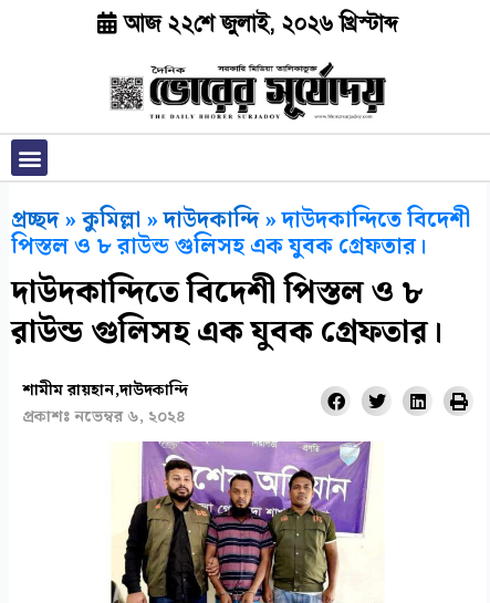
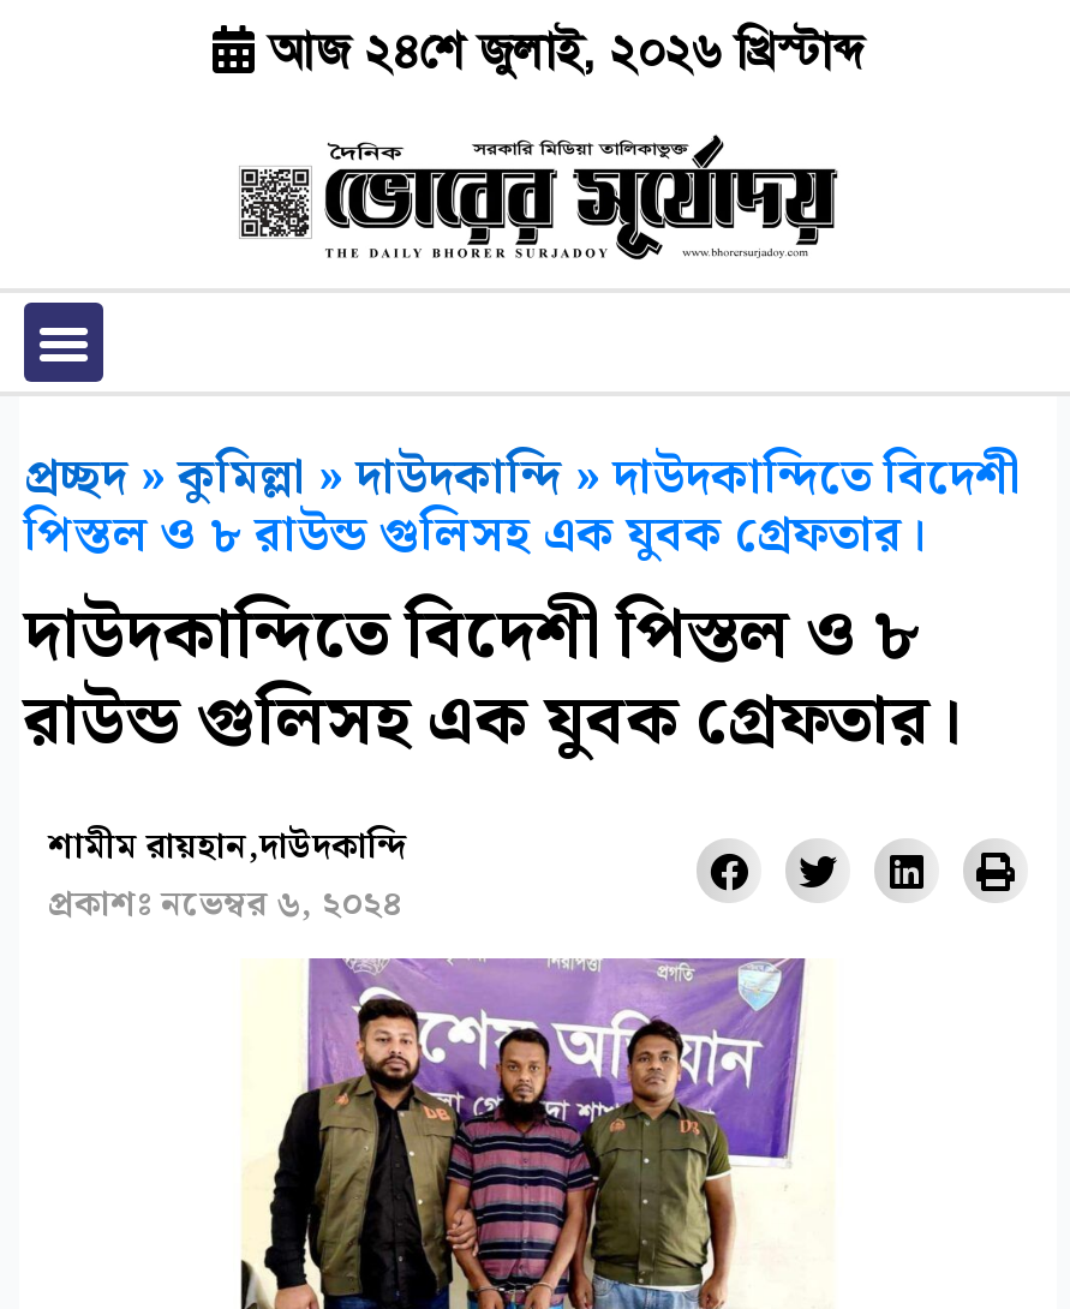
[117,10,398,38] আজ ২২শে জুলাই, ২০২৬ খ্রিস্টাব্দ -> [256,22,863,82] আজ ২৪শে জুলাই, ২০২৬ খ্রিস্টাব্দ

